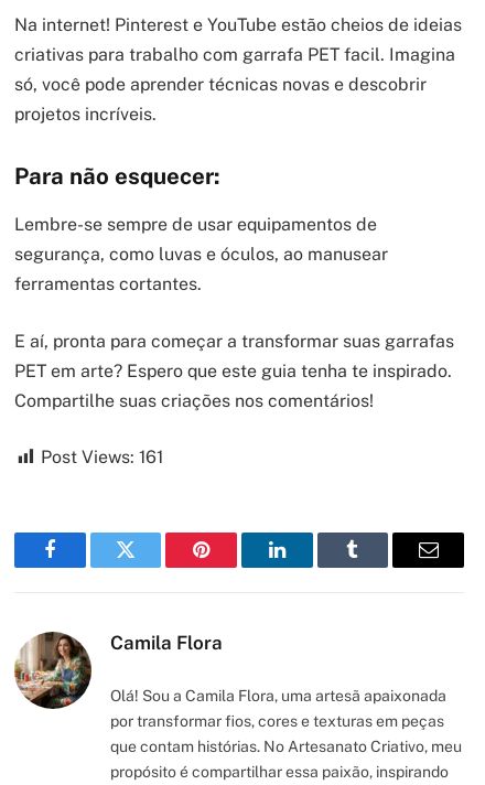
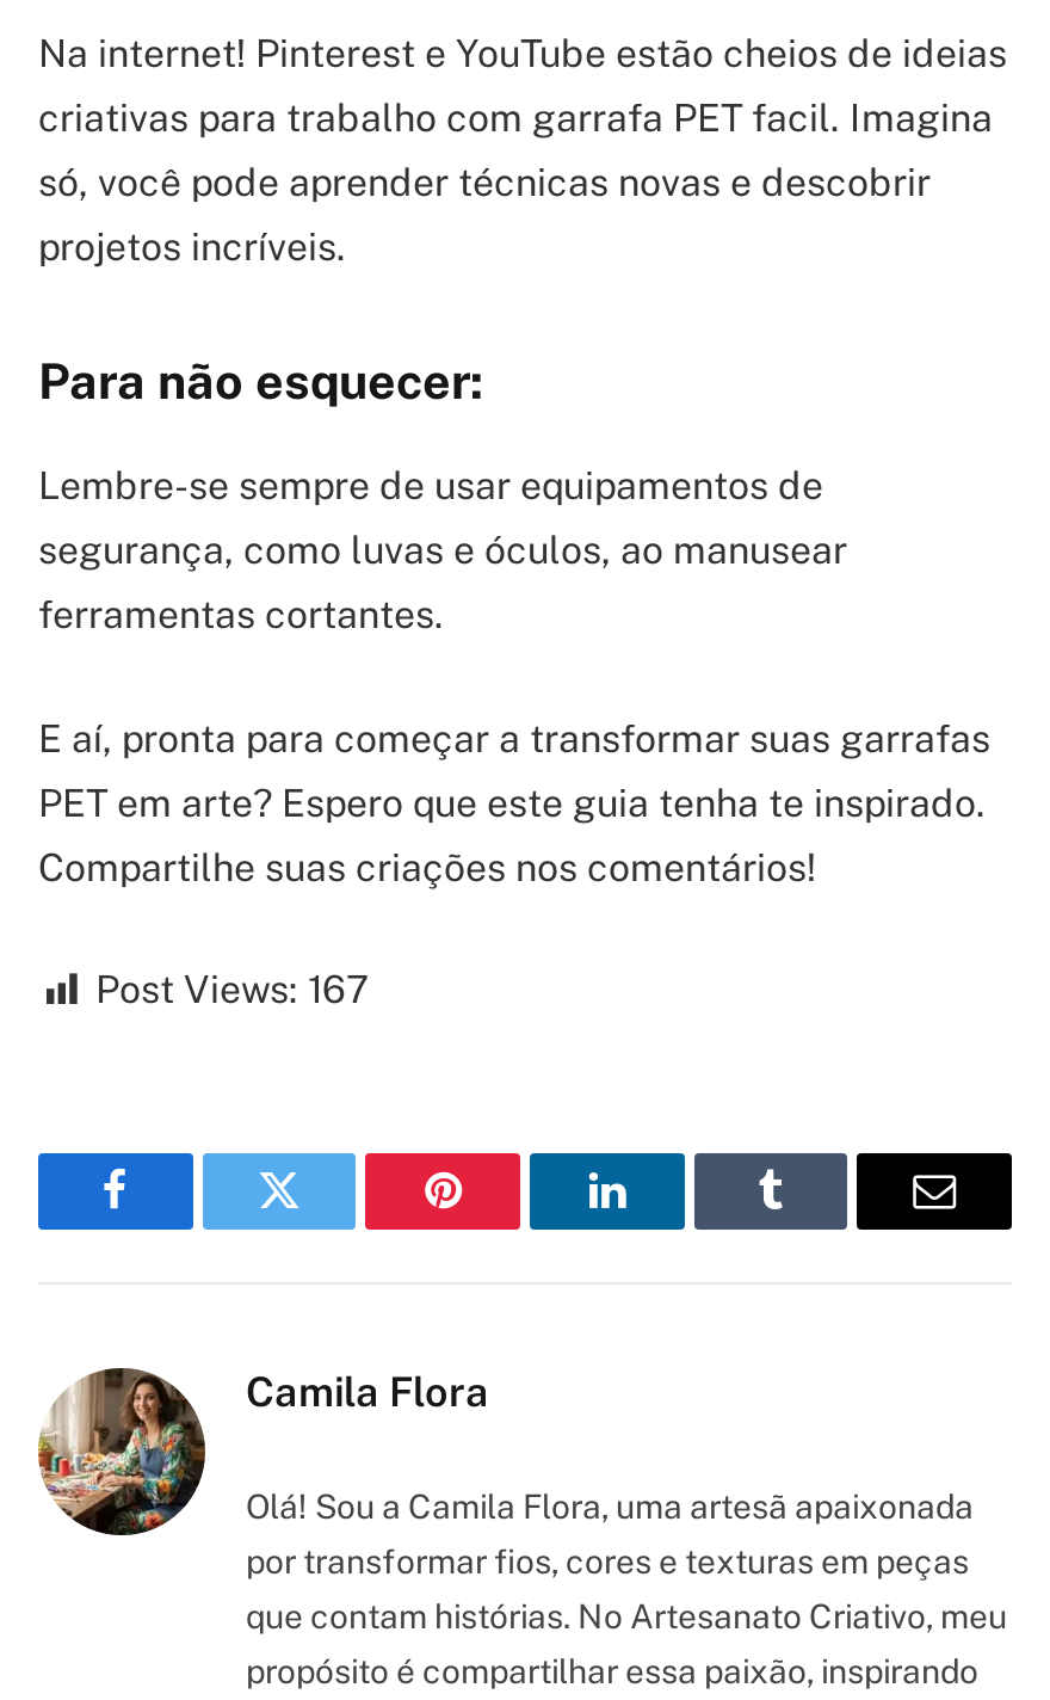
[41,447,163,468] Post Views: 161 -> [95,968,370,1013] Post Views: 167

